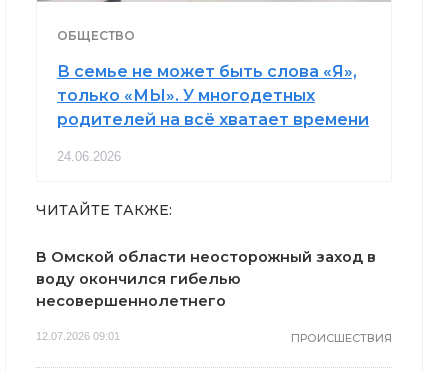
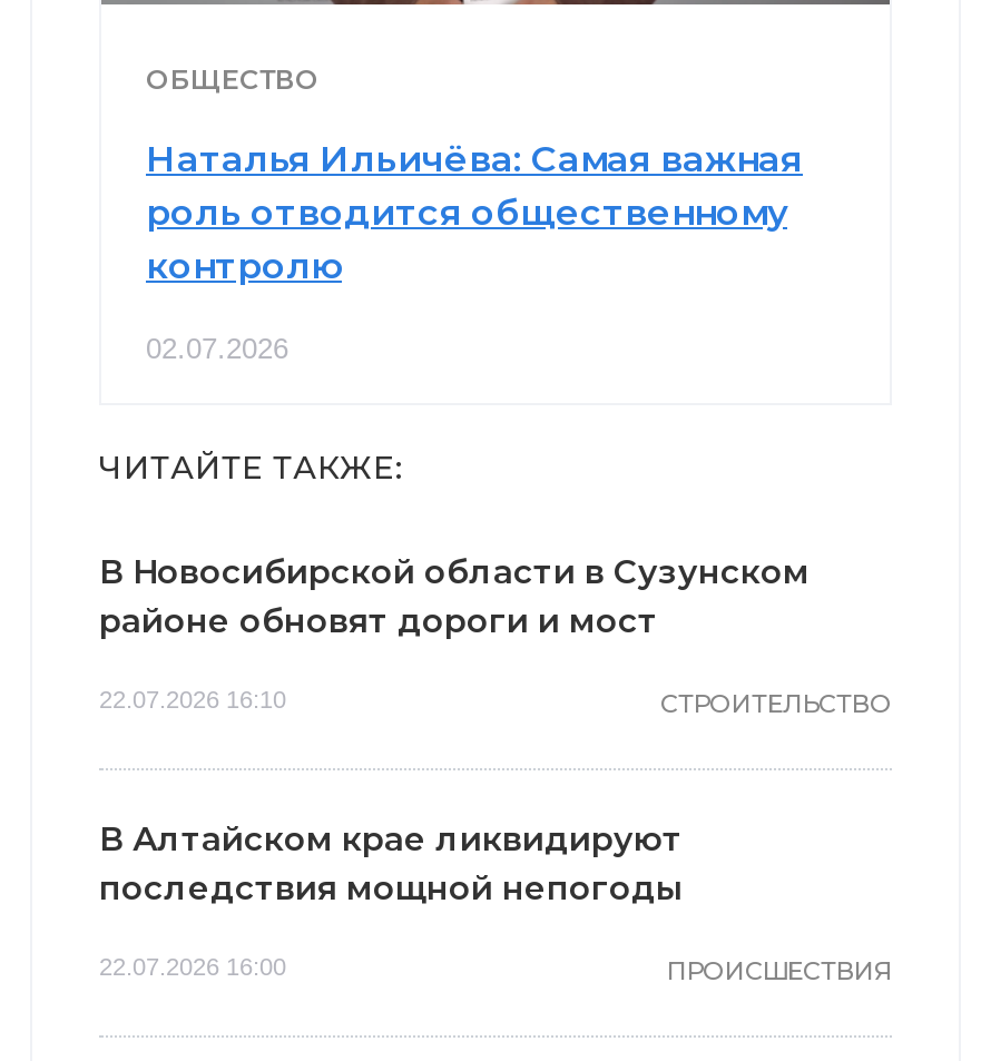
[57,62,369,129] В семье не может быть слова «Я», | только «МЫ». У многодетных | родителей на всё хватает времени -> [146,137,803,287] Наталья Ильичёва: Самая важная | роль отводится общественному | контролю
[57,149,121,164] 24.06.2026 -> [146,331,288,365] 02.07.2026
[36,248,376,342] В Омской области неосторожный заход в | воду окончился гибелью | несовершеннолетнего | 12.07.2026 09:01 -> [99,552,892,979] В Новосибирской области в Сузунском | районе обновят дороги и мост | 22.07.2026 16:10 | СТРОИТЕЛЬСТВО | В Алтайском крае ликвидируют | последствия мощной непогоды | 22.07.2026 16:00

